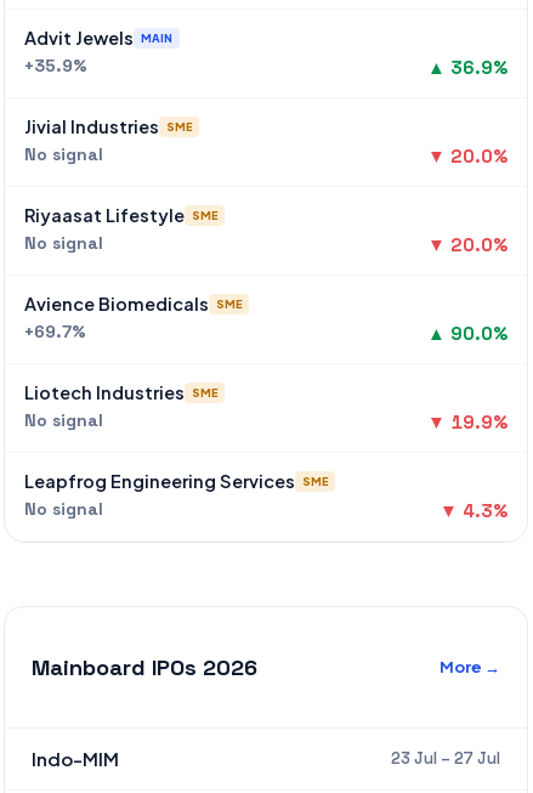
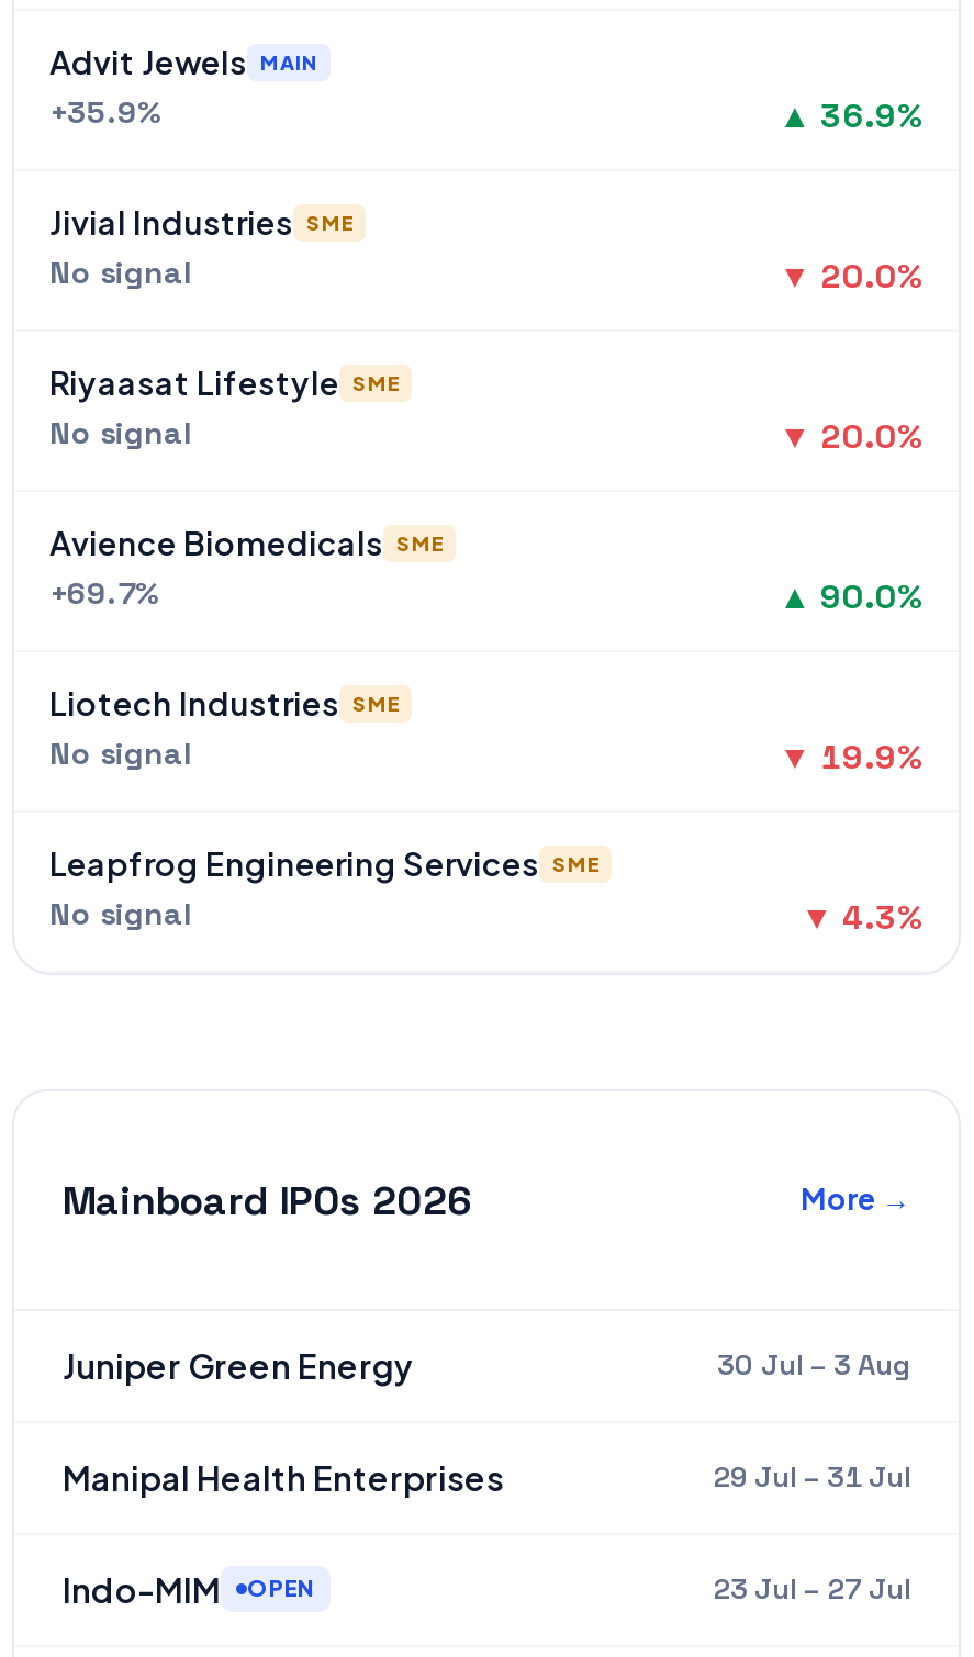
none -> [63,1344,910,1498] Juniper Green Energy | 30 Jul – 3 Aug | Manipal Health Enterprises | 29 Jul – 31 Jul
none -> [247,1576,315,1602] OPEN

